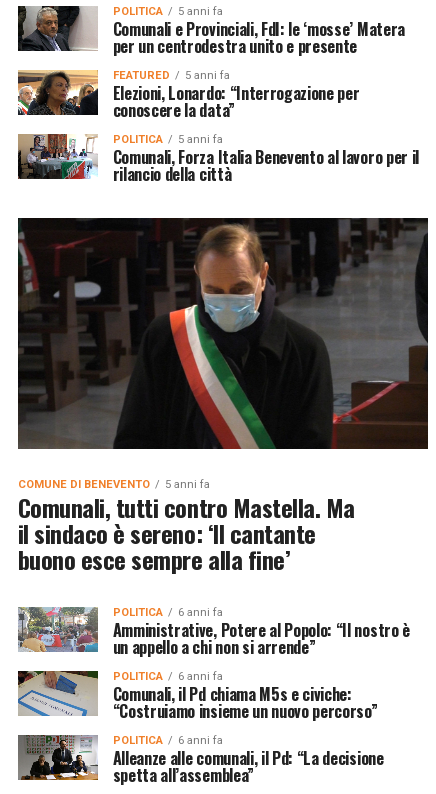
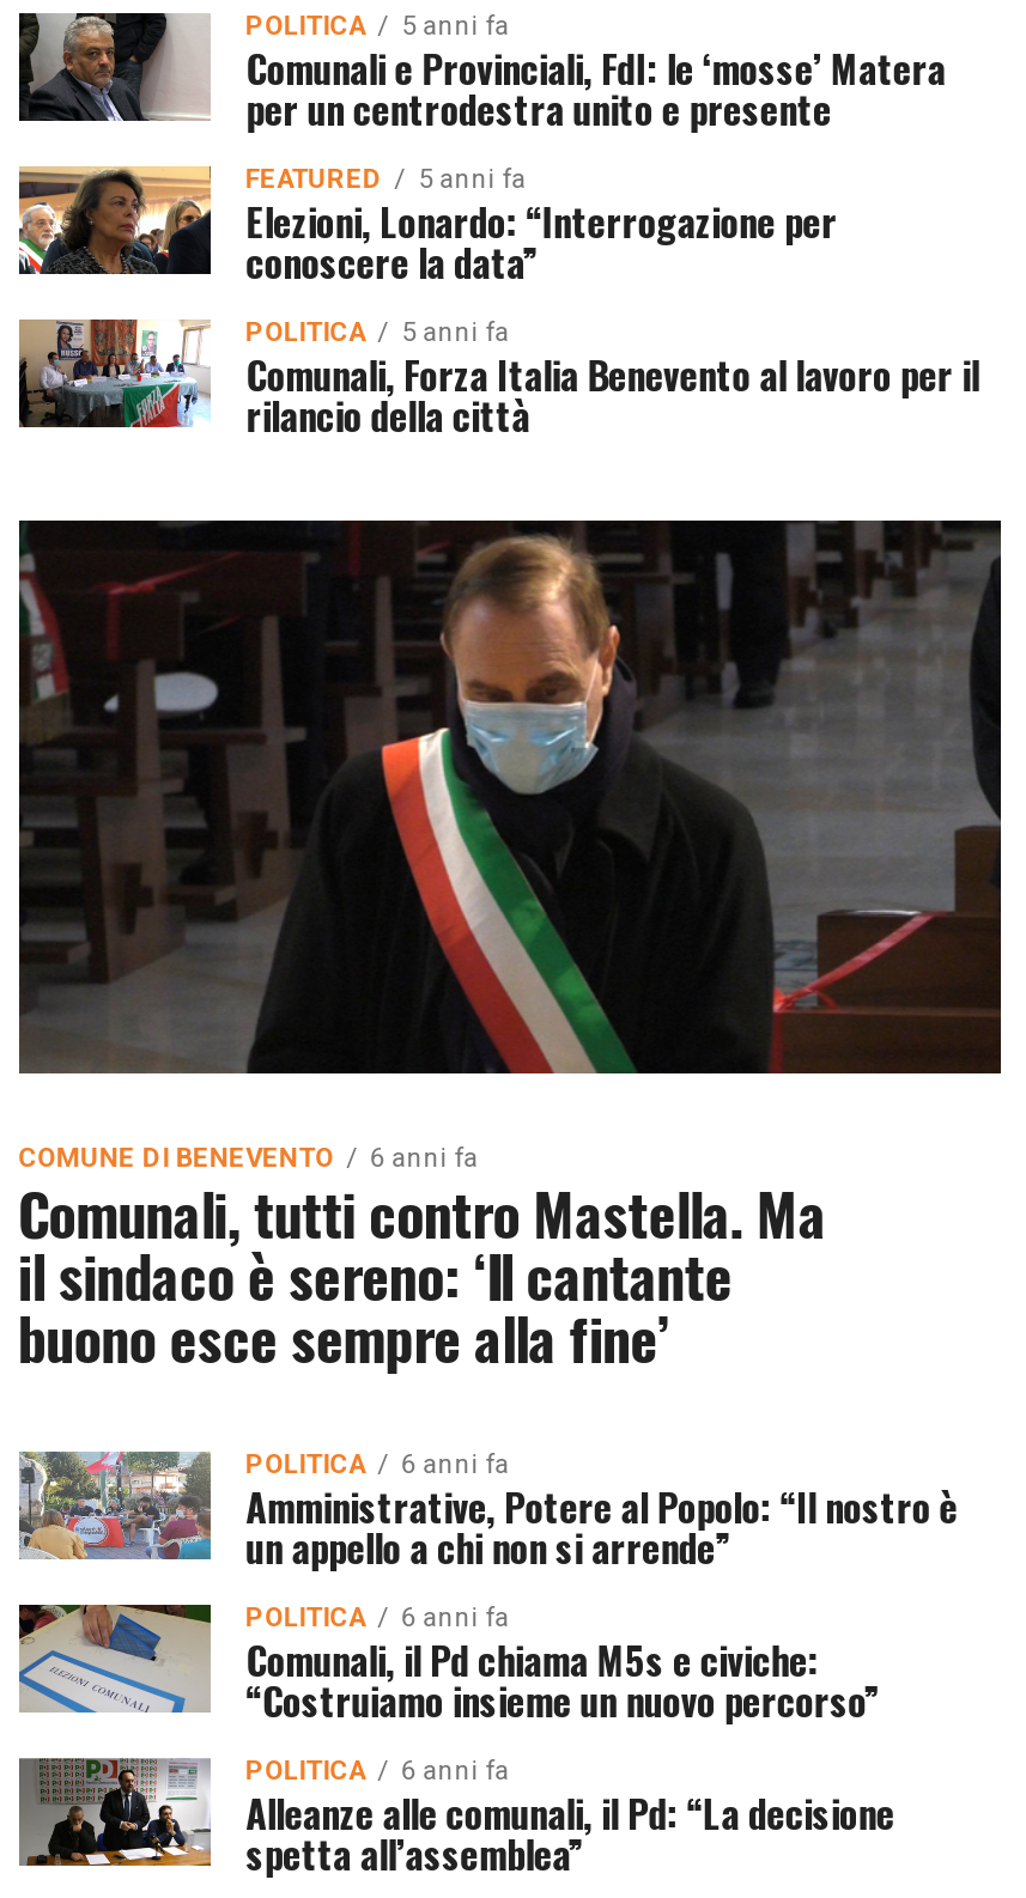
[18,478,210,491] COMUNE DI BENEVENTO 5 anni fa -> [18,1143,478,1174] COMUNE DI BENEVENTO 6 anni fa

